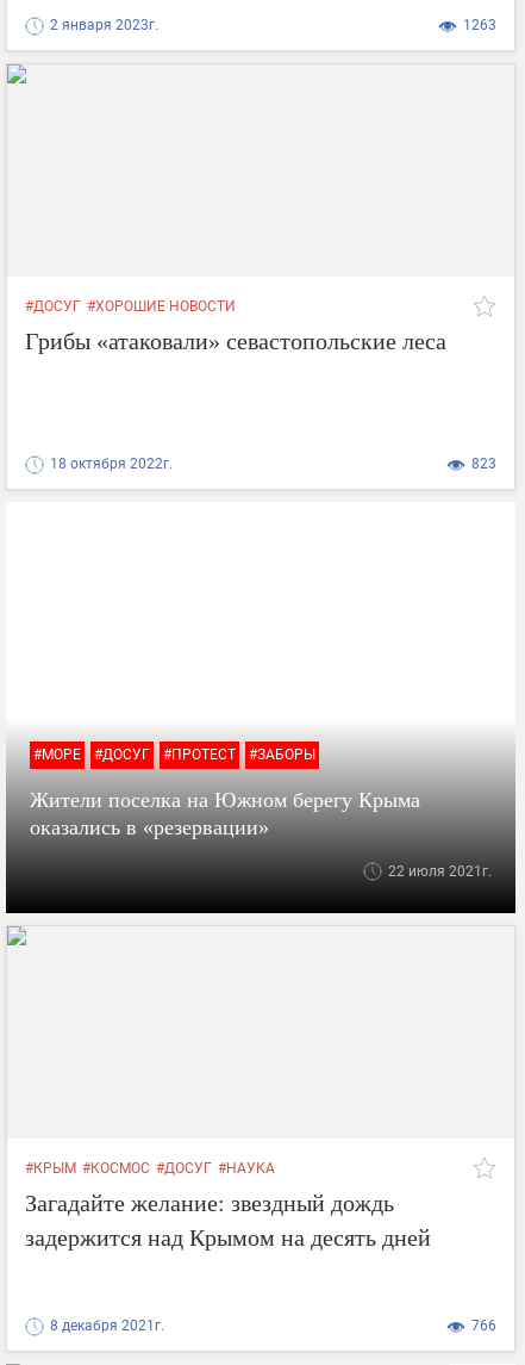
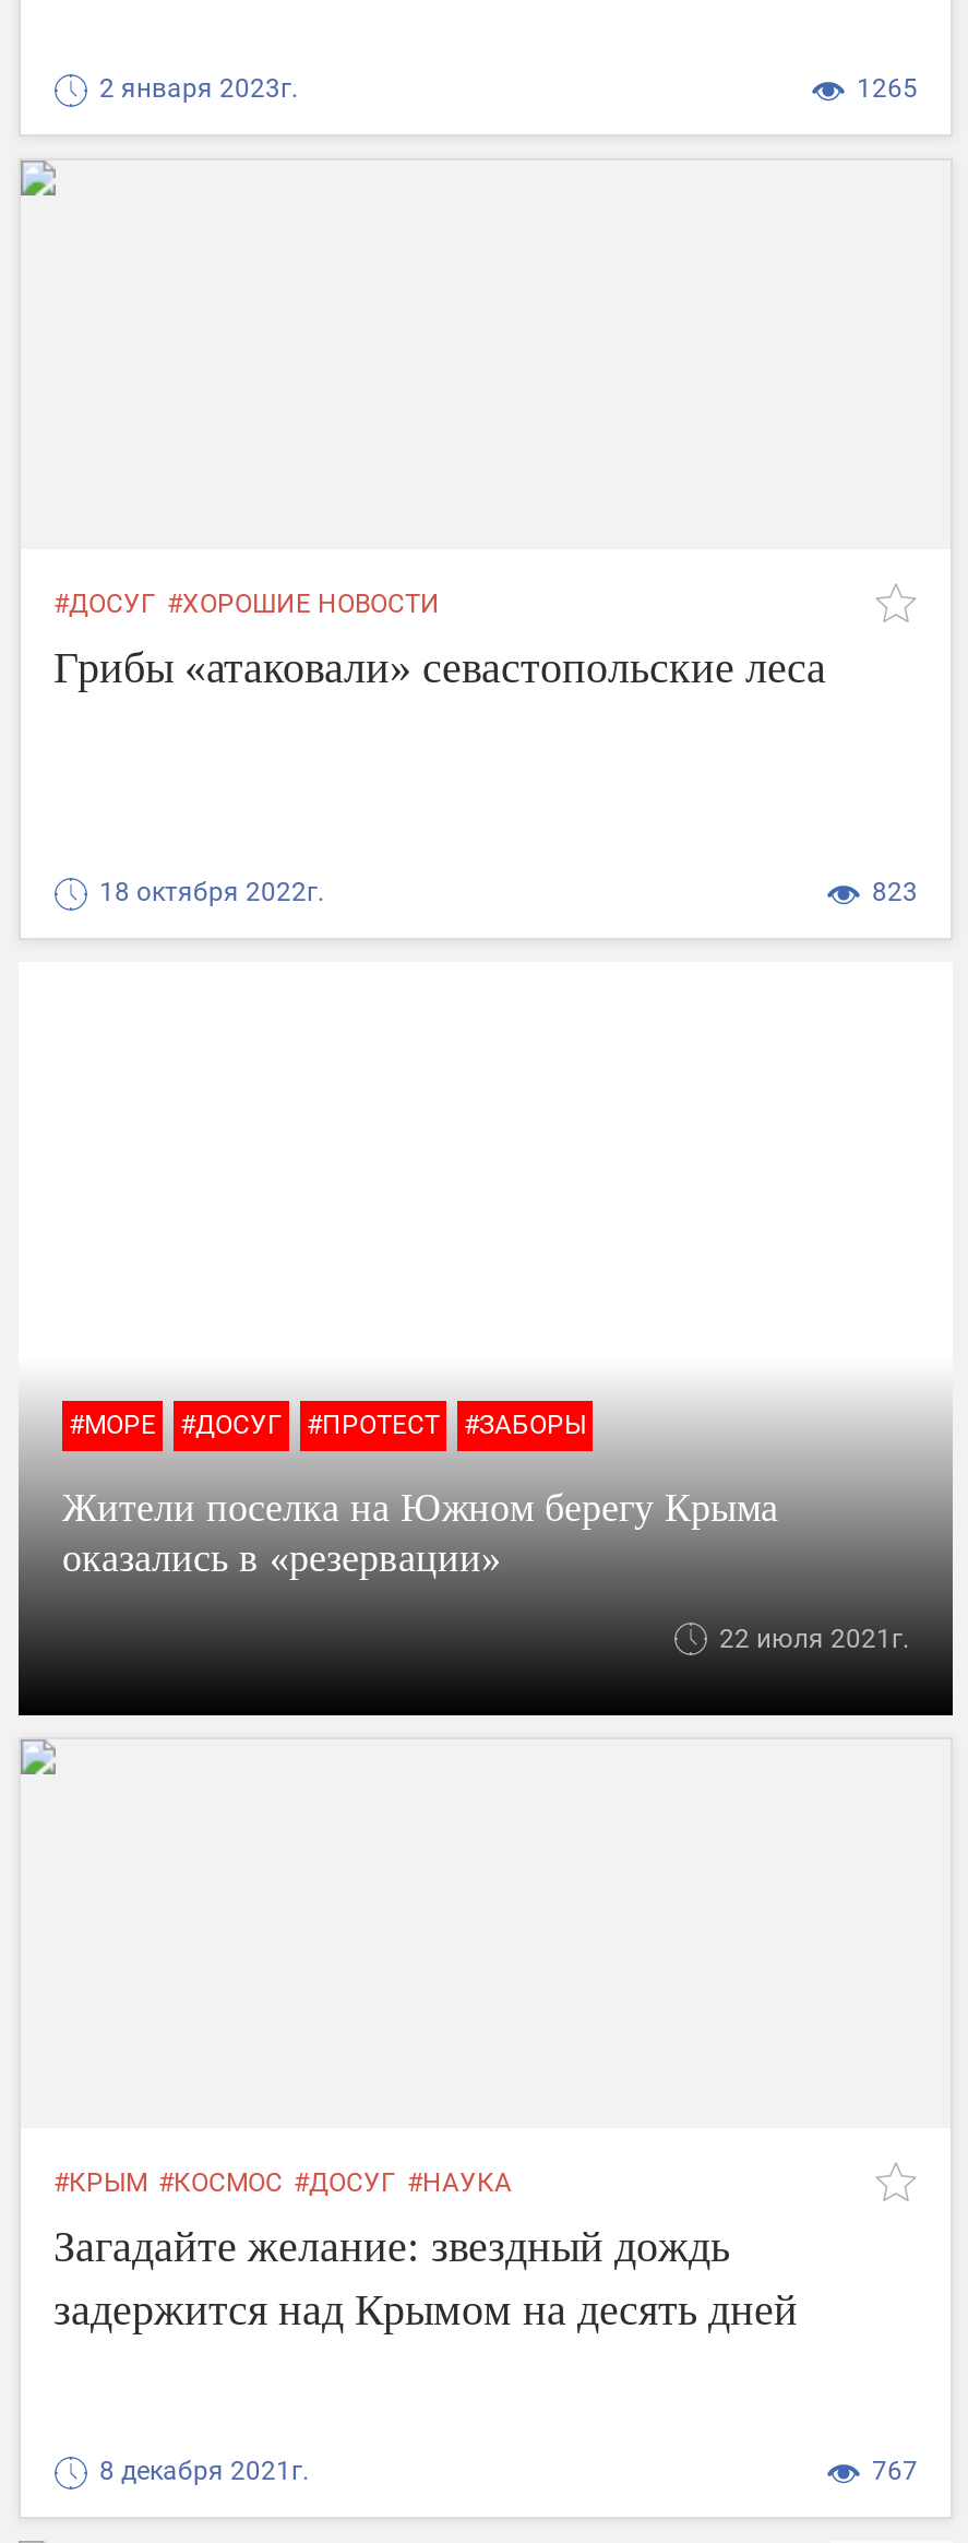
[463,17,496,33] 1263 -> [857,73,918,104] 1265
[471,1317,496,1334] 766 -> [872,2456,918,2486] 767

